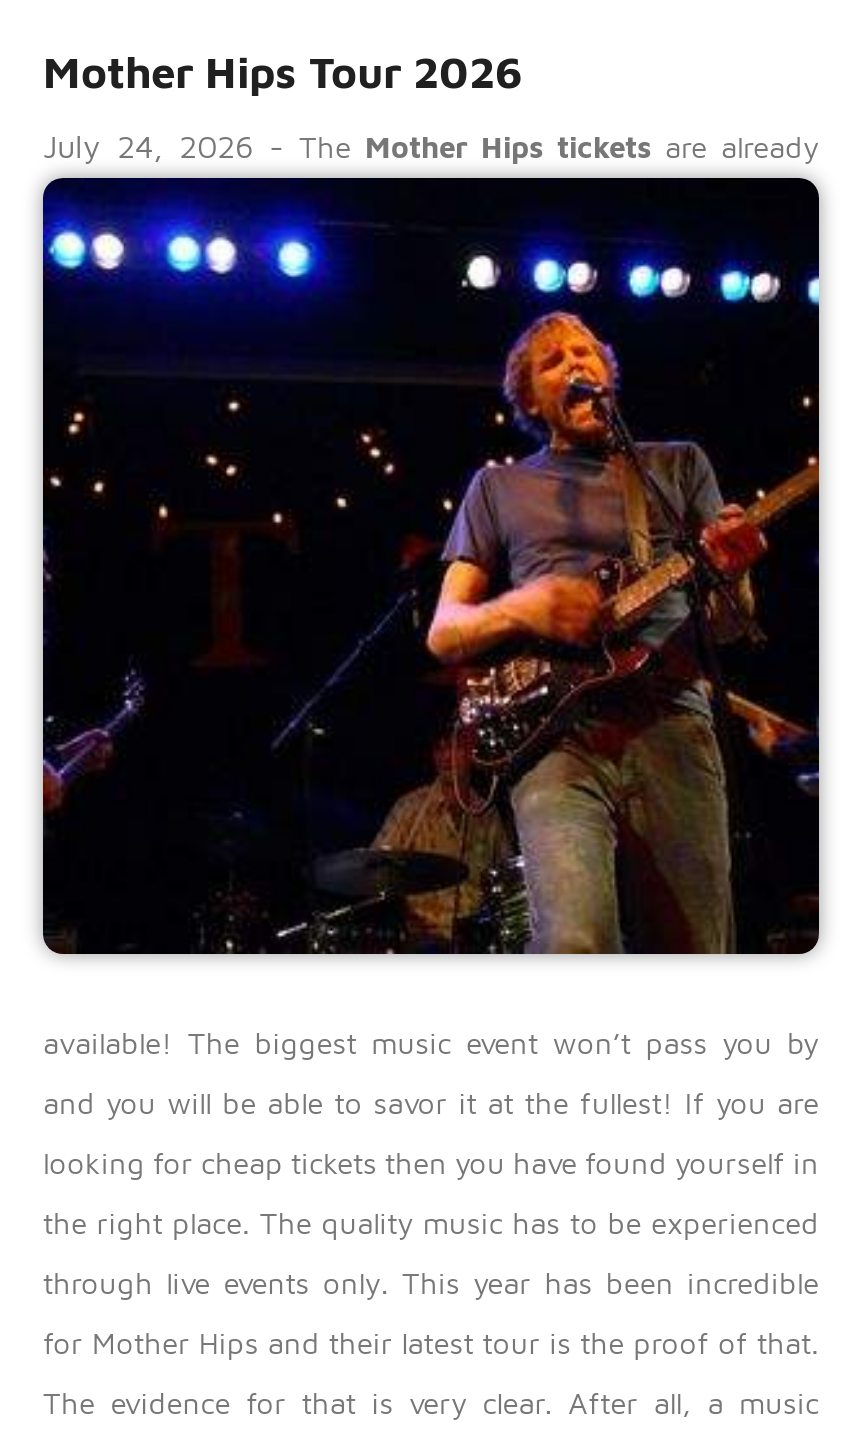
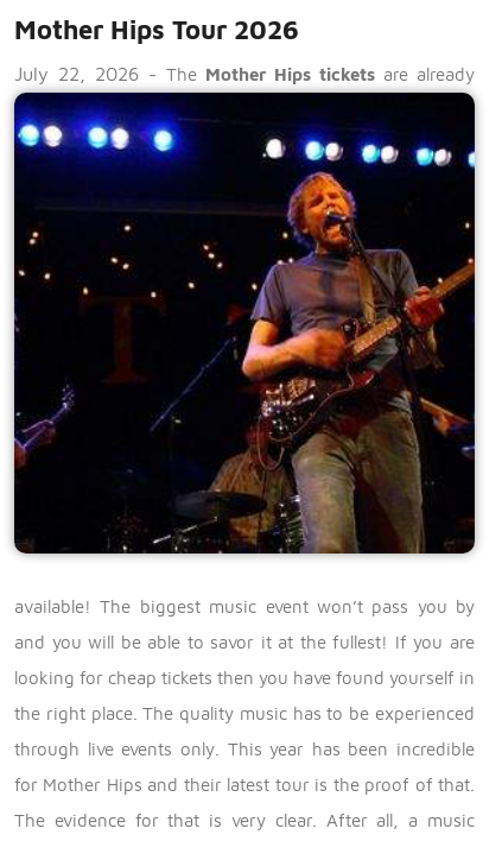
[43,128,819,164] July 24, 2026 - The Mother Hips tickets are already -> [14,63,475,84] July 22, 2026 - The Mother Hips tickets are already

